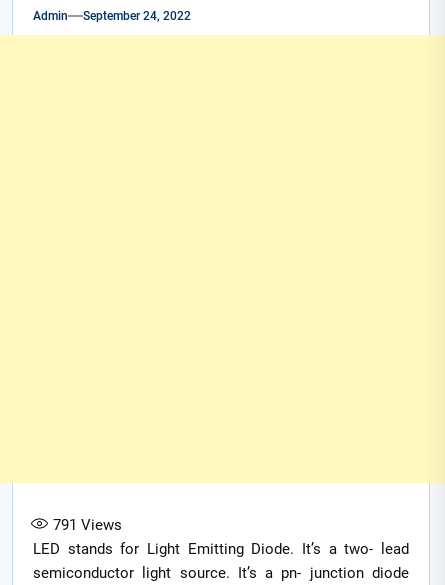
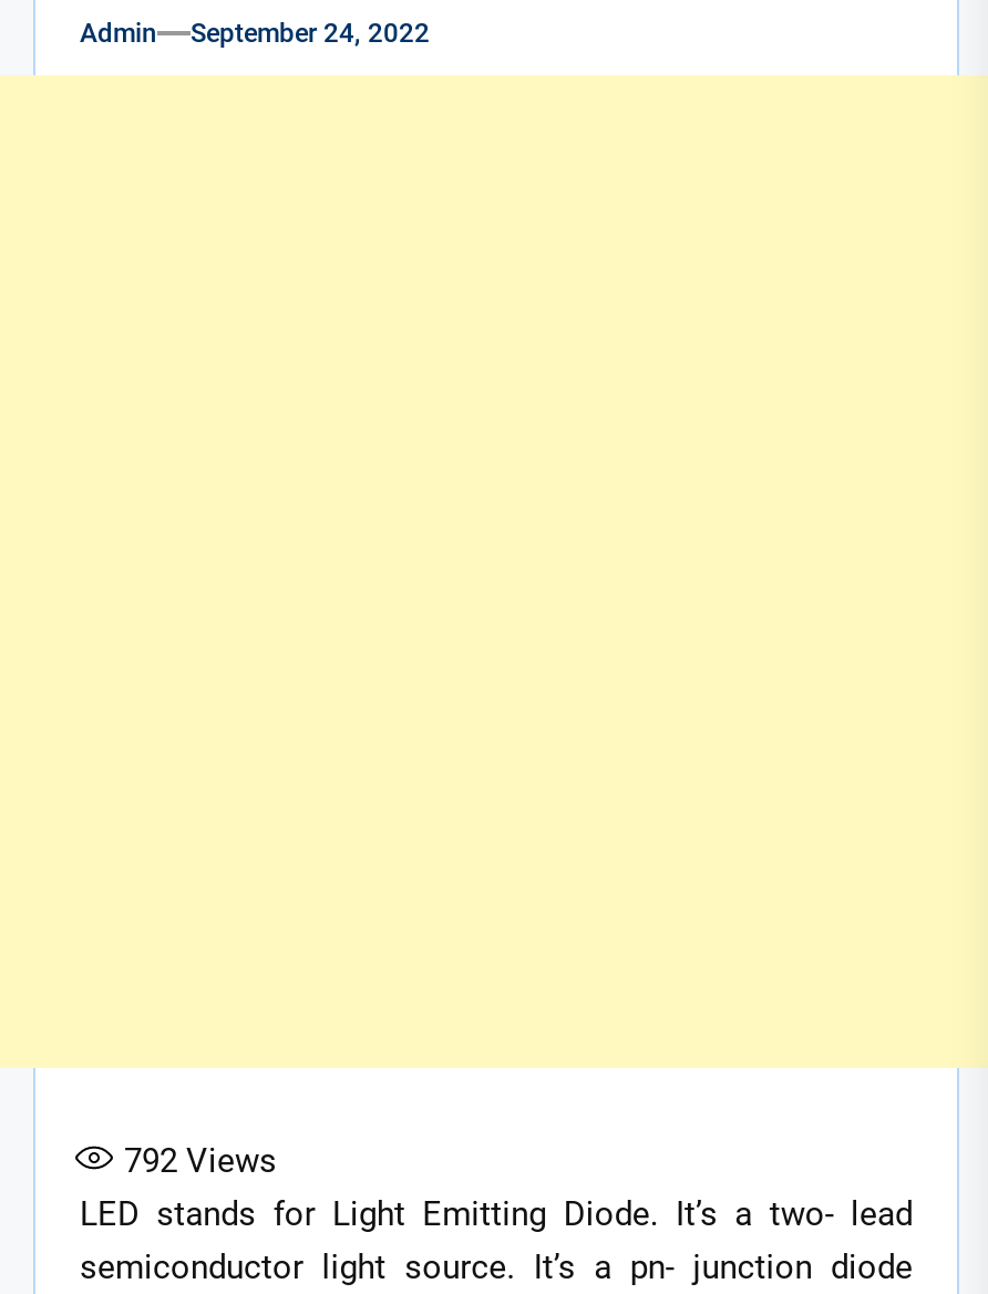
[53,515,122,533] 791 Views -> [124,1140,277,1180] 792 Views

